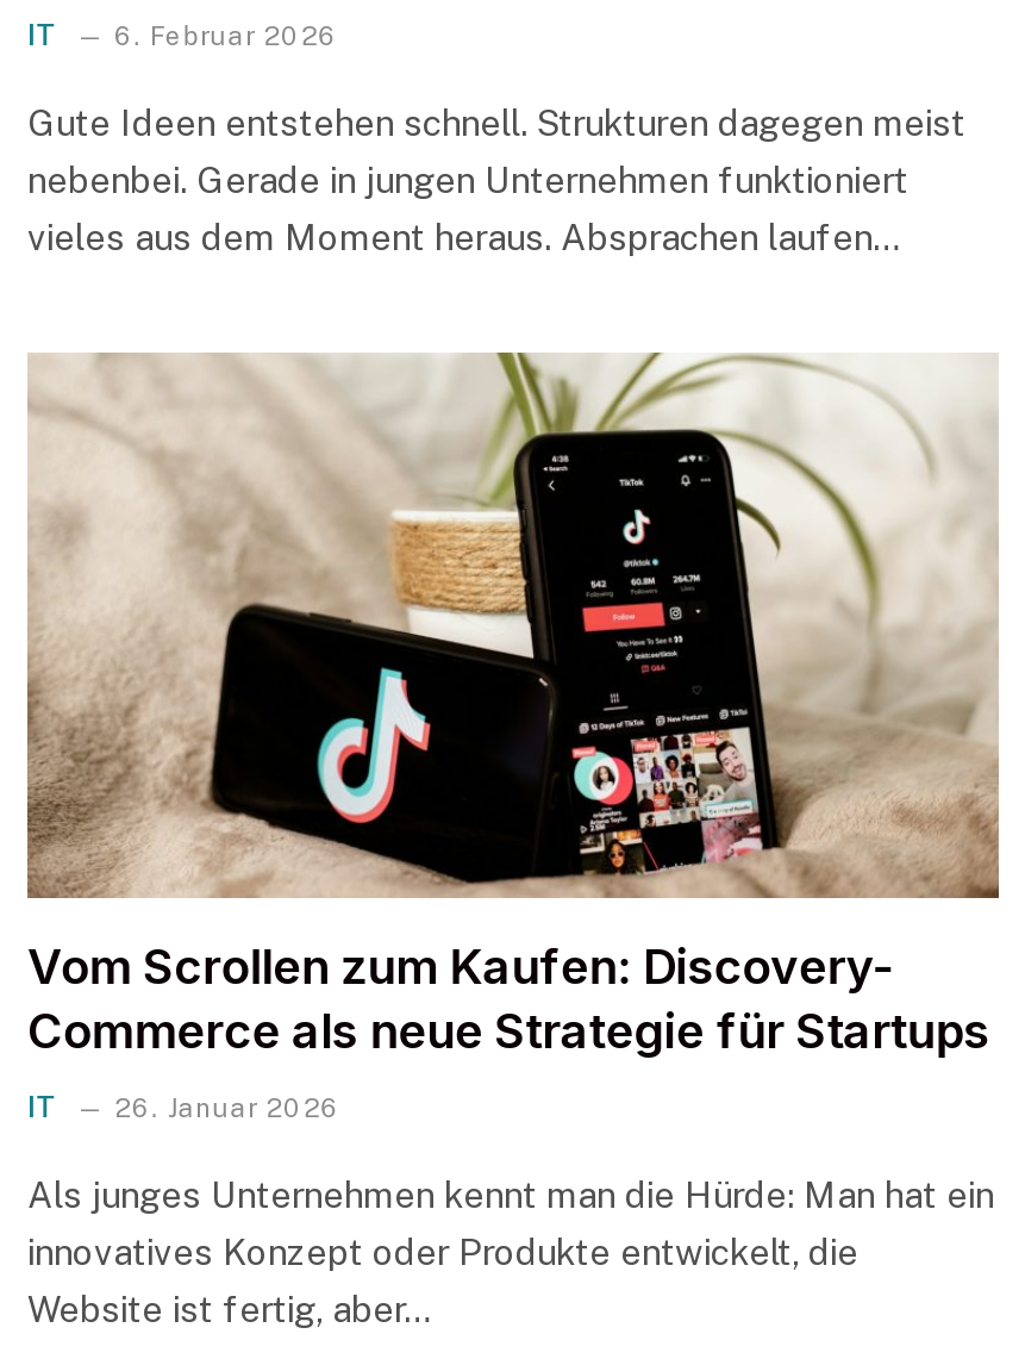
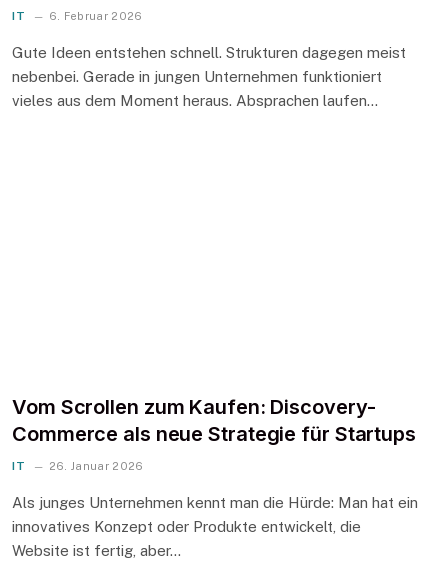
[25,350,1001,900] [image] -> none

